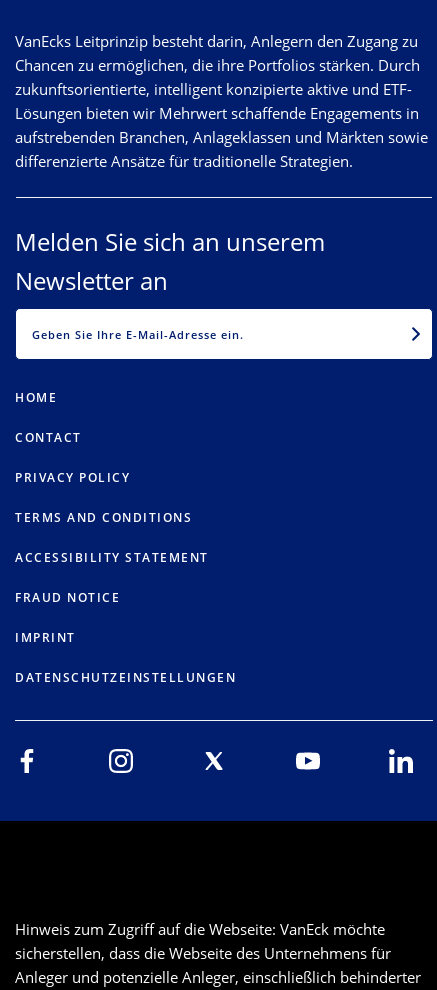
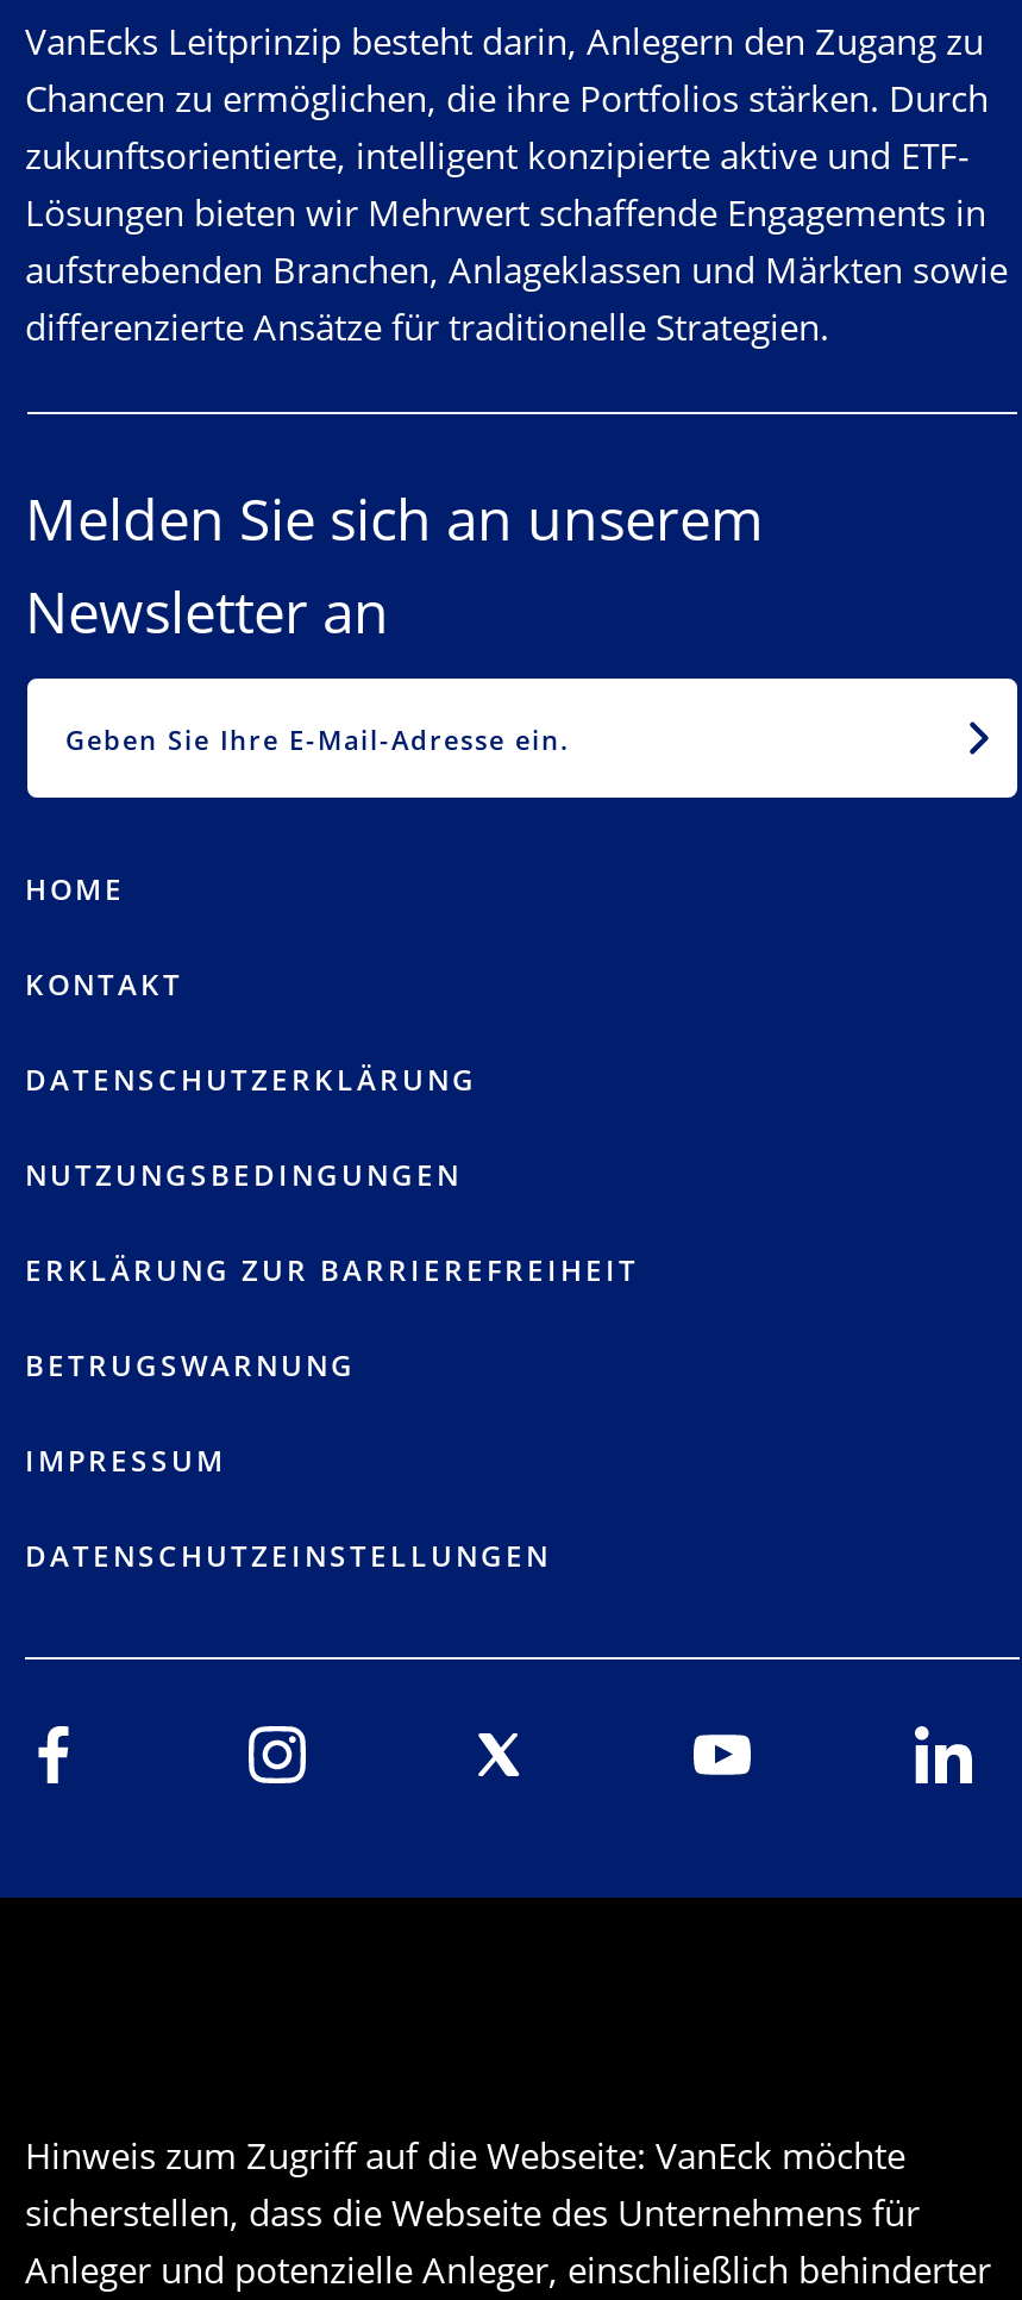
[15,429,81,446] CONTACT -> [25,965,183,1005] KONTAKT
[15,469,130,486] PRIVACY POLICY -> [25,1060,477,1101] DATENSCHUTZERKLÄRUNG
[15,509,192,526] TERMS AND CONDITIONS -> [25,1155,462,1196] NUTZUNGSBEDINGUNGEN
[15,549,208,566] ACCESSIBILITY STATEMENT -> [25,1251,639,1291] ERKLÄRUNG ZUR BARRIEREFREIHEIT
[15,589,120,606] FRAUD NOTICE -> [25,1346,356,1386] BETRUGSWARNUNG
[15,629,75,646] IMPRINT -> [25,1441,226,1482] IMPRESSUM

